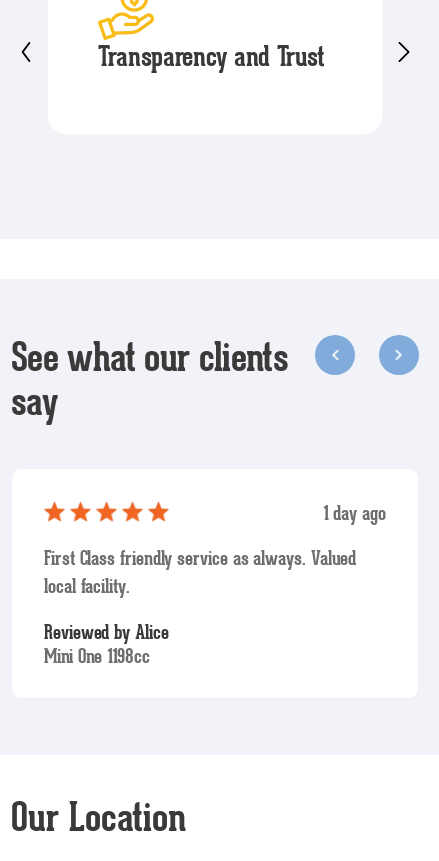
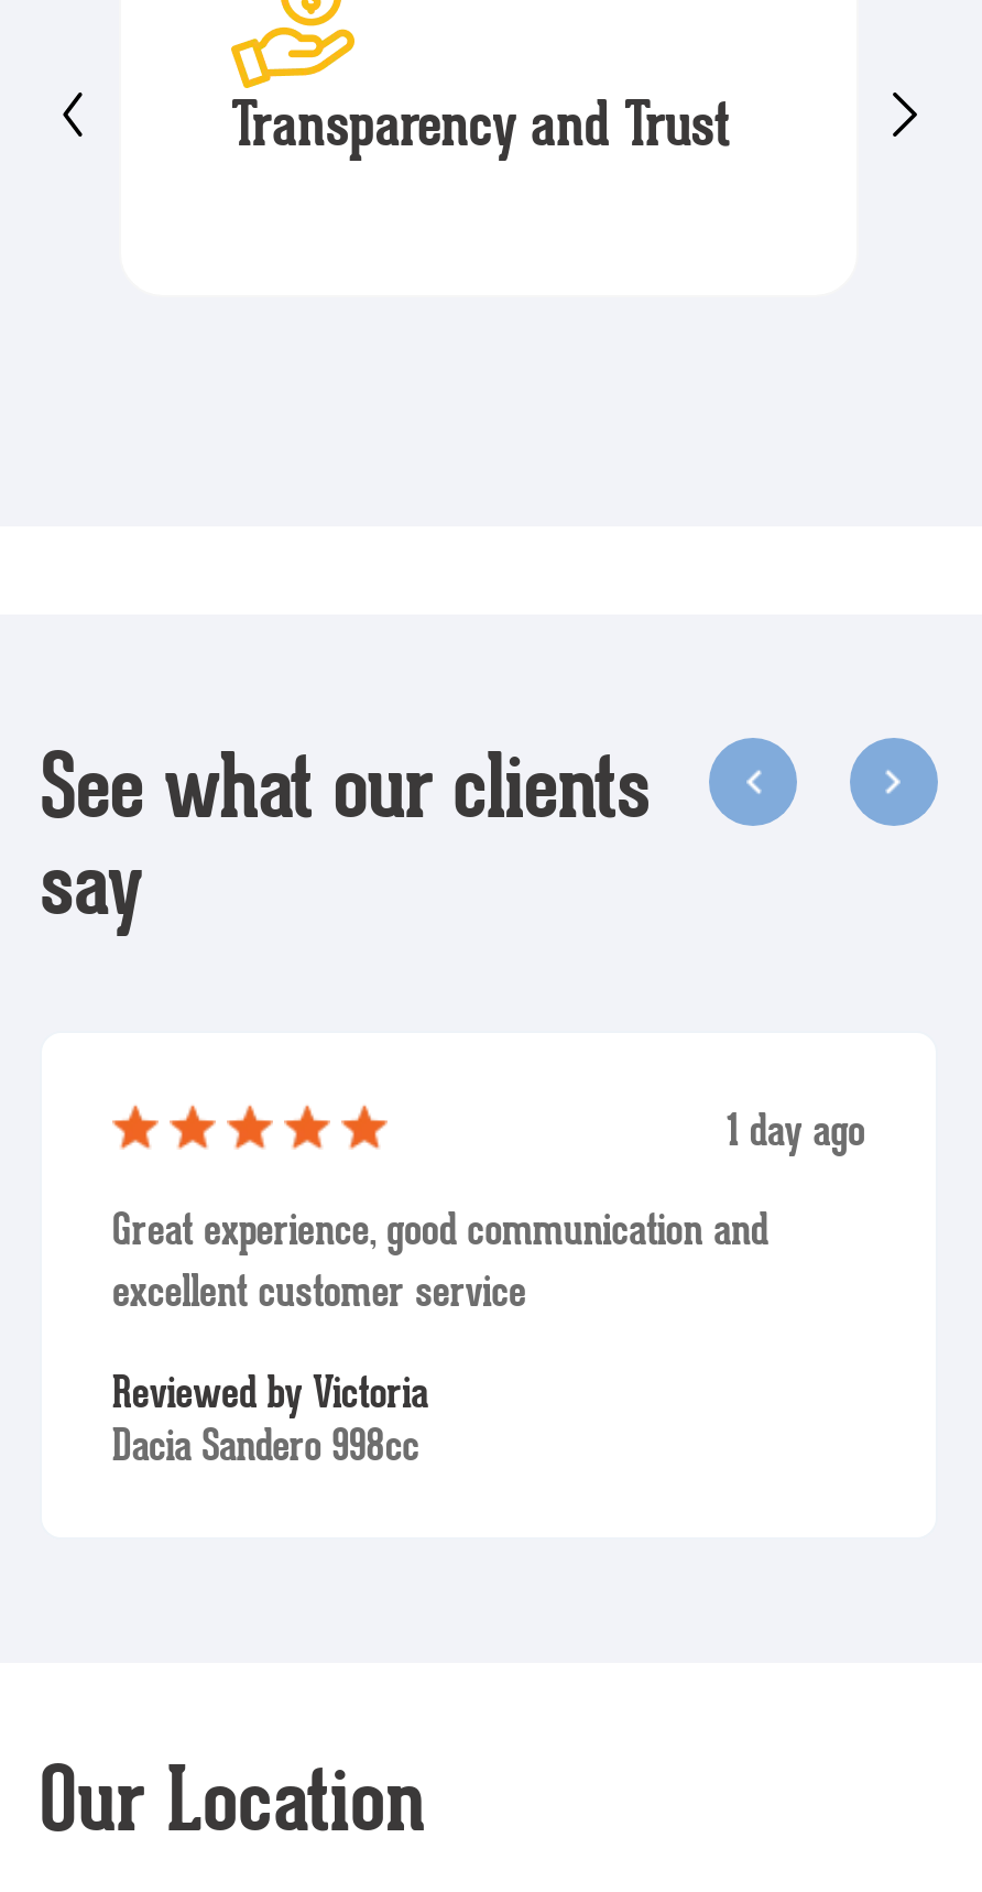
[44,545,356,599] First Class friendly service as always. Valued | local facility. -> [112,1200,768,1319] Great experience, good communication and | excellent customer service
[44,619,169,669] Reviewed by Alice | Mini One 1198cc -> [112,1363,428,1473] Reviewed by Victoria | Dacia Sandero 998cc

